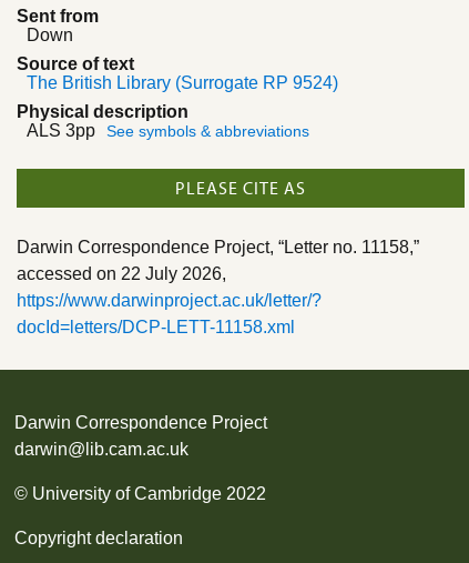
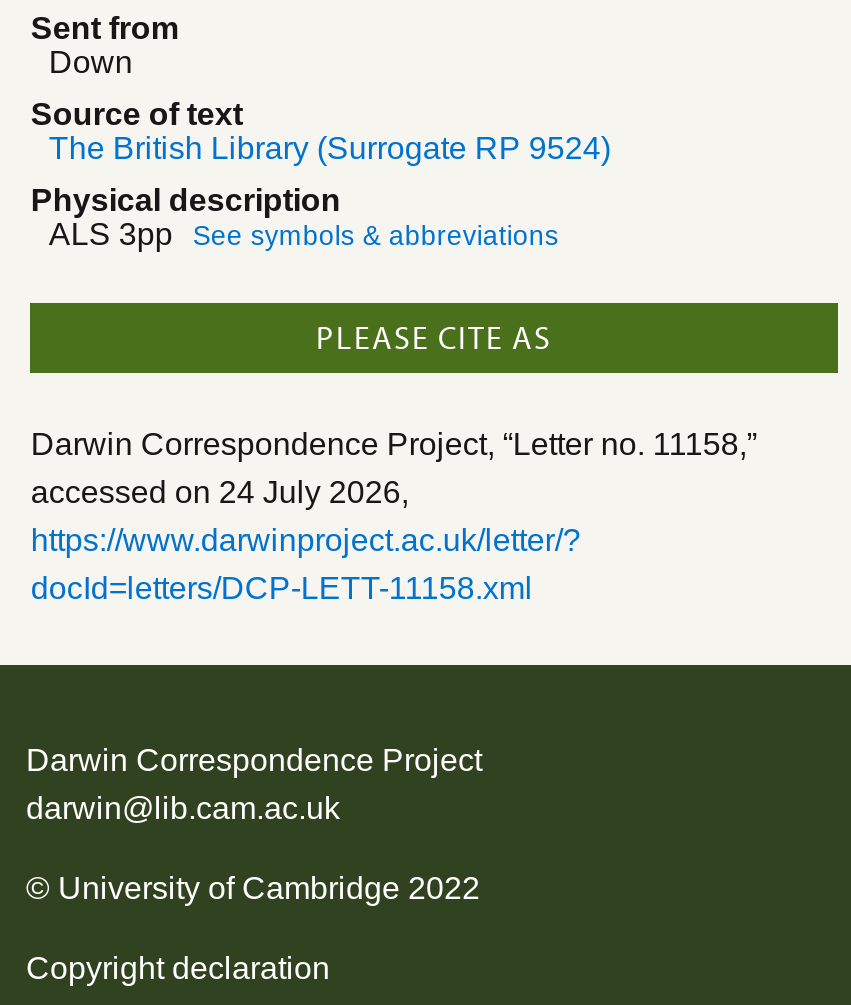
[17,264,227,283] accessed on 22 July 2026, -> [31,474,409,508] accessed on 24 July 2026,

